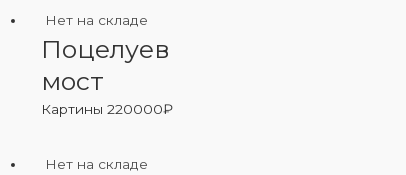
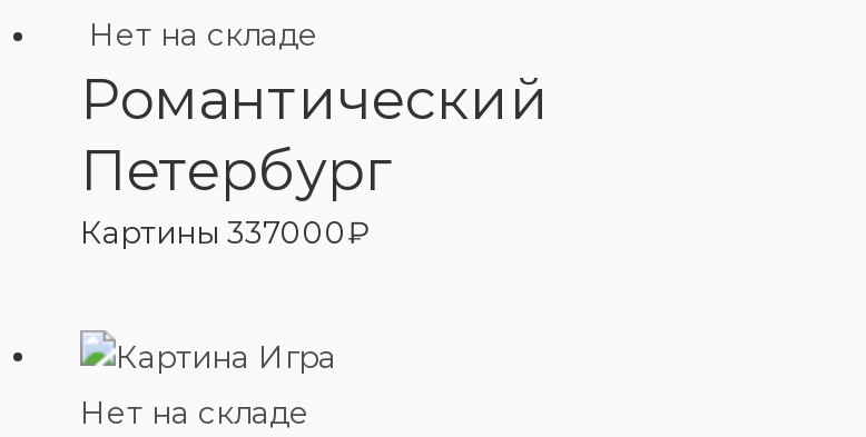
[41,34,173,117] Поцелуев | мост | Картины 220000₽ -> [80,65,550,250] Романтический | Петербург | Картины 337000₽

